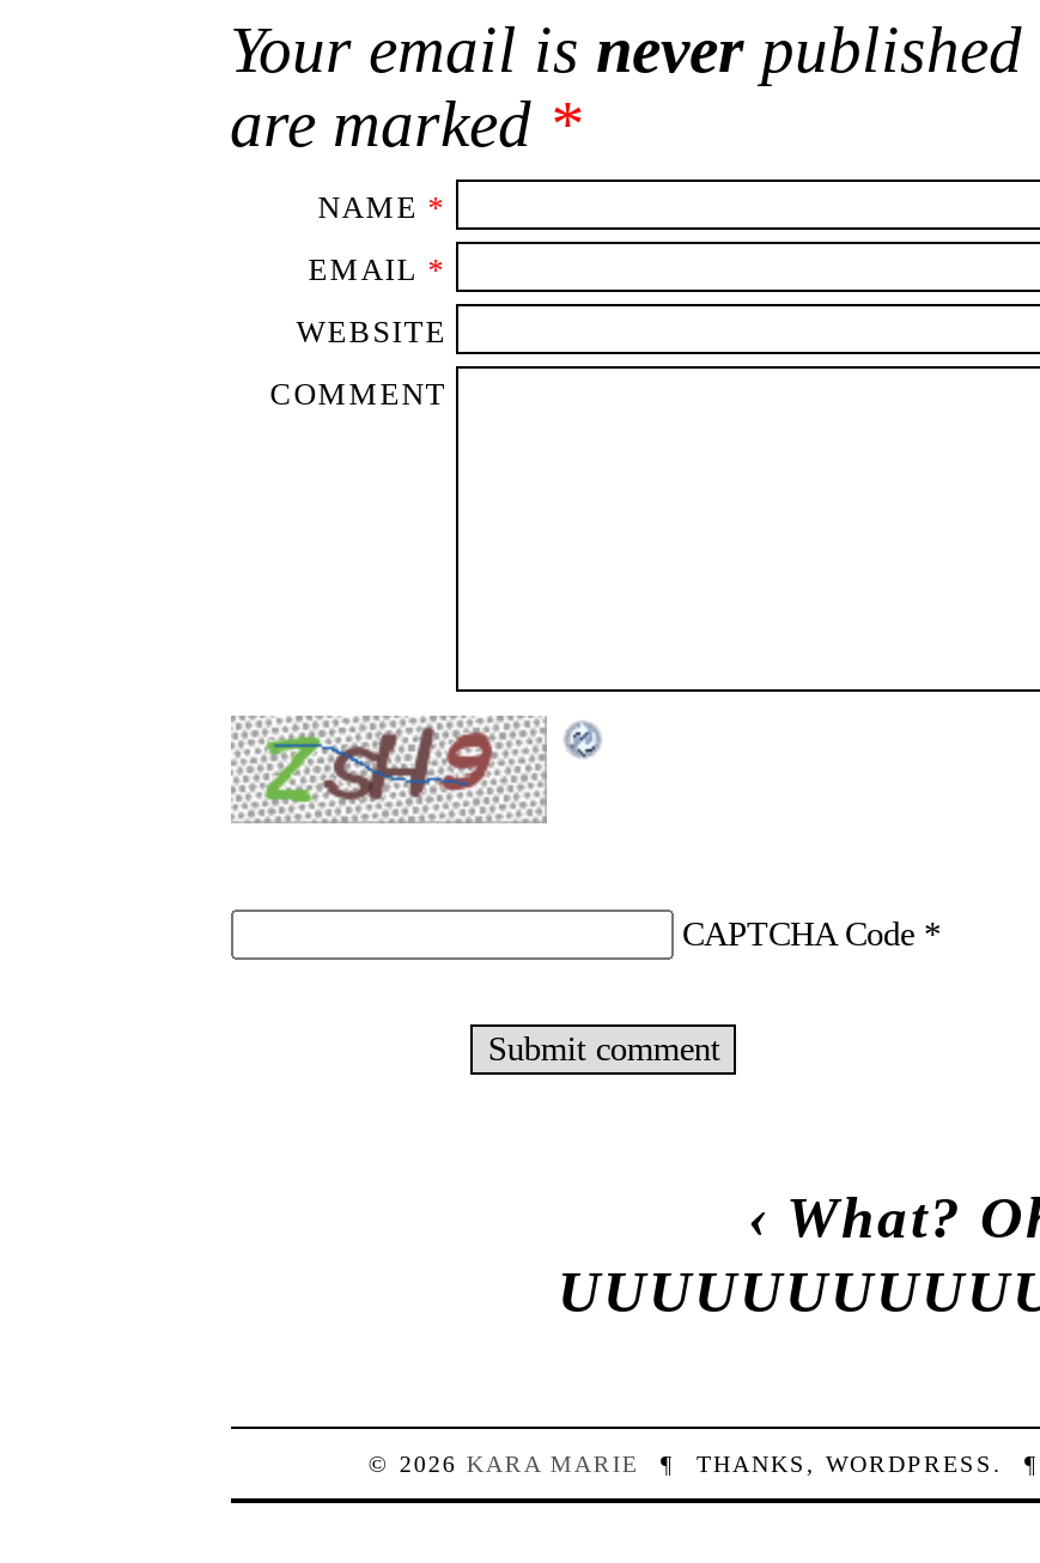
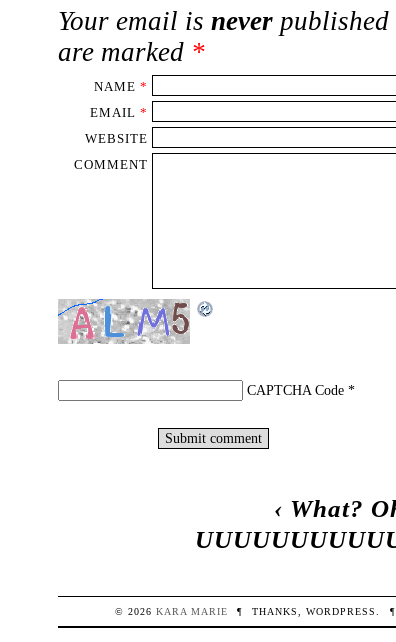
[233,716,542,823] [image] -> [57,298,189,343] [image]

